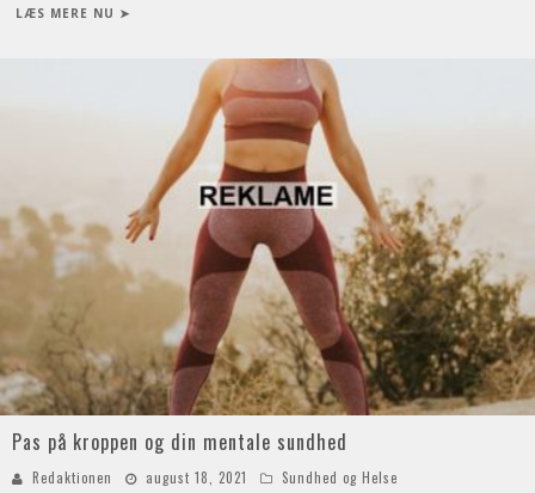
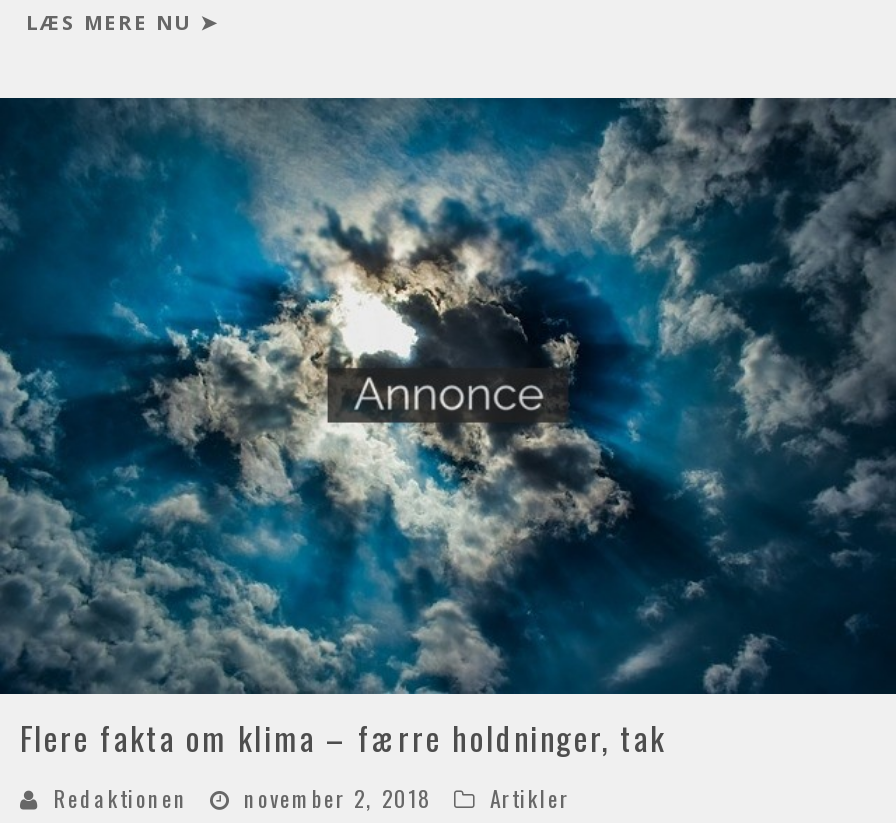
[4,57,531,456] [image] | Pas på kroppen og din mentale sundhed -> [6,96,890,762] [image] | Flere fakta om klima – færre holdninger, tak
[146,467,398,487] august 18, 2021 | Sundhed og Helse -> [244,782,570,814] november 2, 2018 | Artikler

